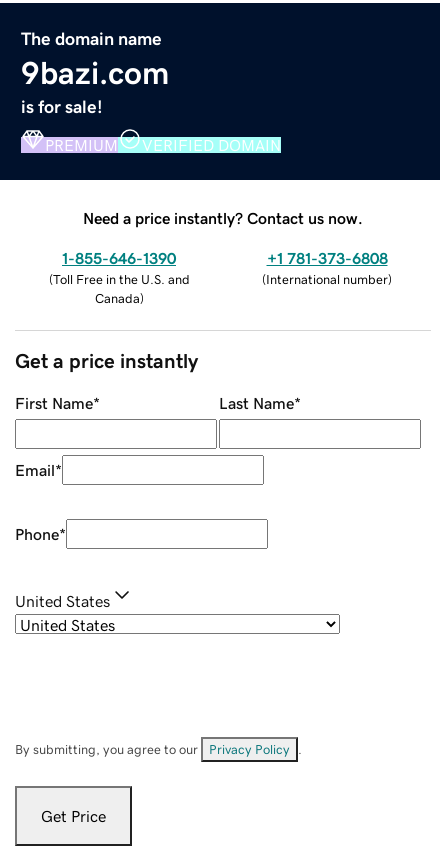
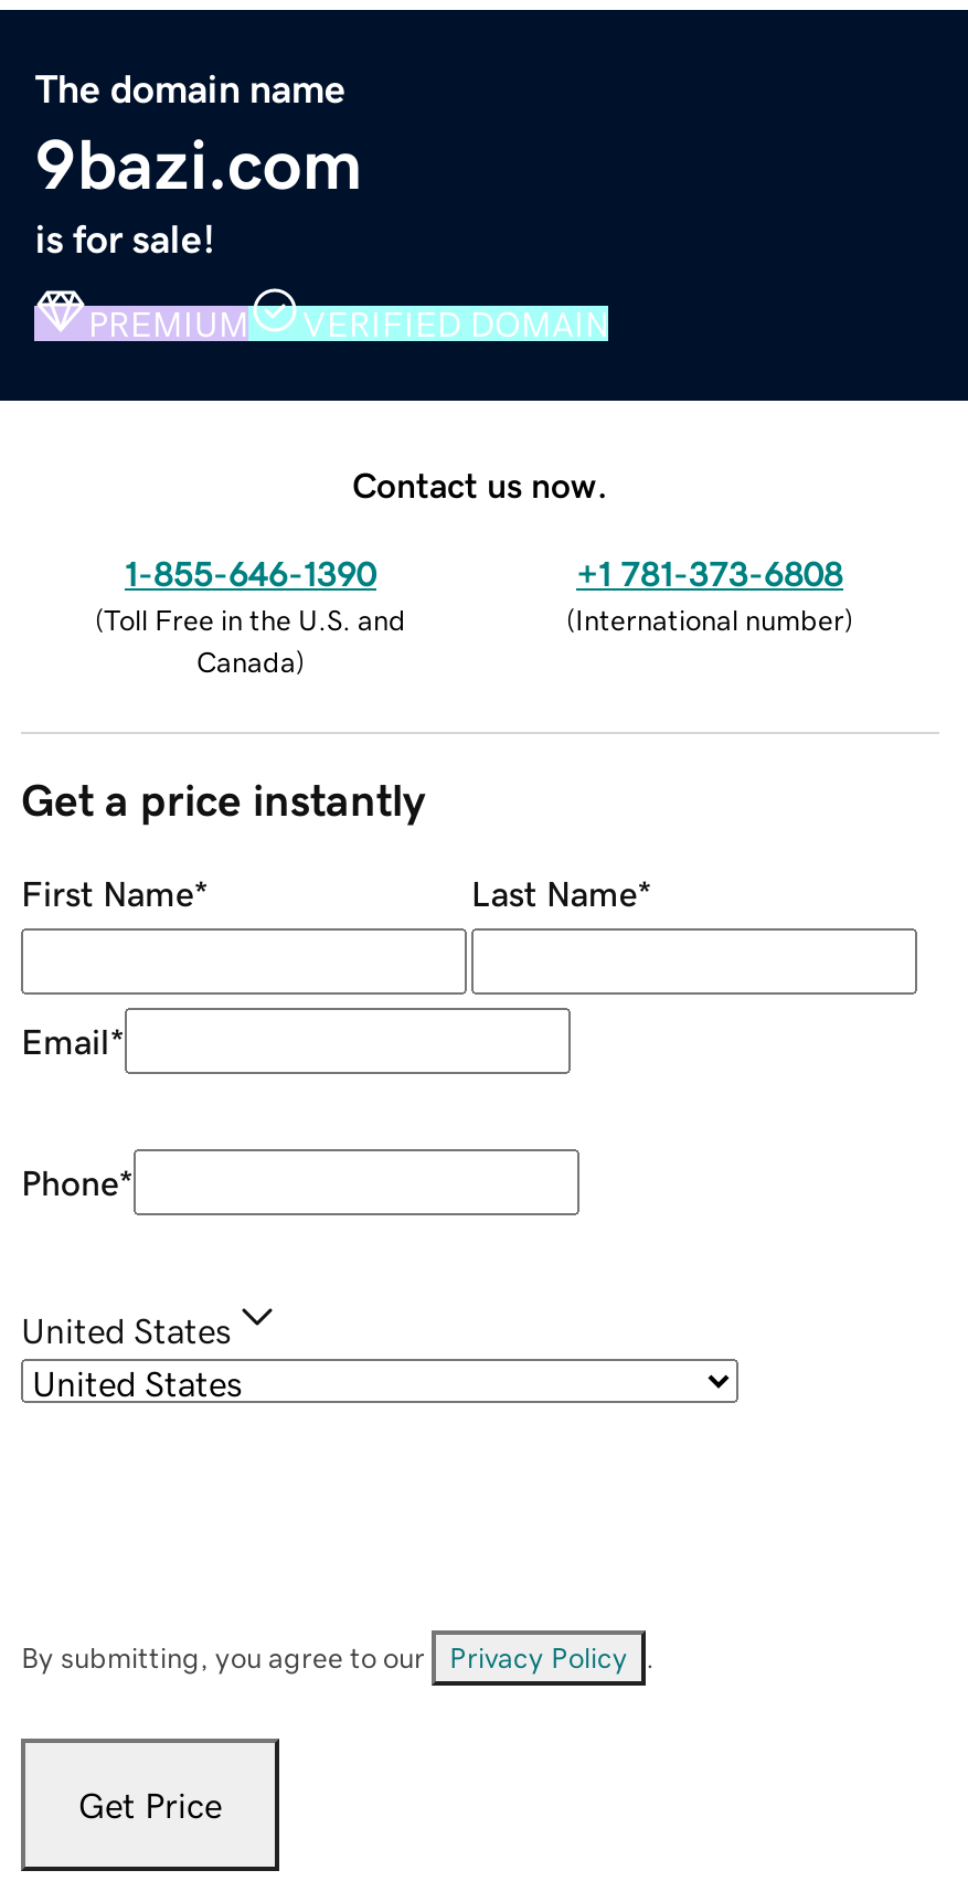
[83,210,363,226] Need a price instantly? Contact us now. -> [352,466,608,501] Contact us now.

